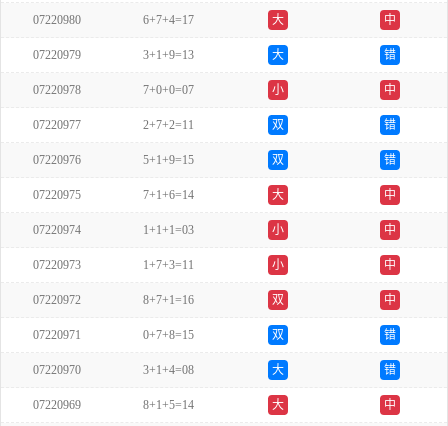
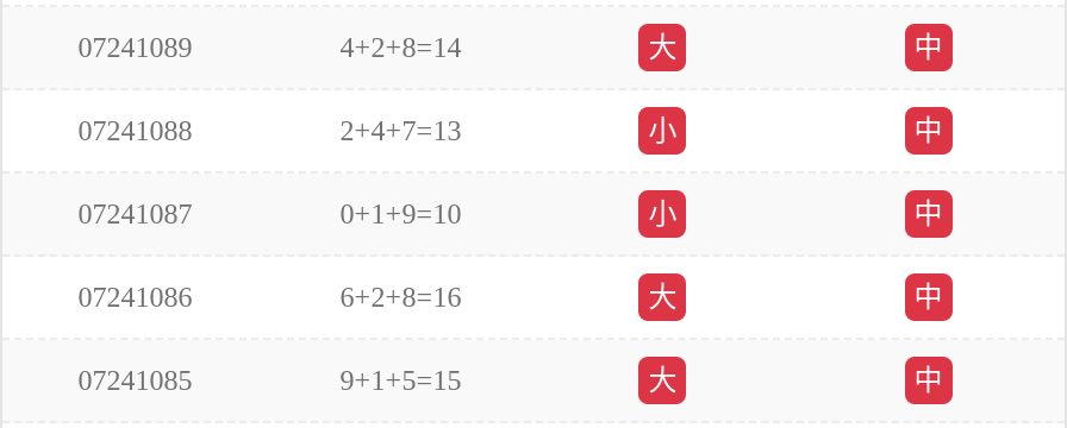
[33,13,81,27] 07220980 -> [78,31,192,64] 07241089
[143,13,194,27] 6+7+4=17 -> [340,31,462,64] 4+2+8=14
[33,48,396,97] 07220979 | 3+1+9=13 | 大 | 错 | 07220978 | 7+0+0=07 -> [78,114,462,147] 07241088 | 2+4+7=13
[33,118,396,202] 07220977 | 2+7+2=11 | 双 | 错 | 07220976 | 5+1+9=15 | 双 | 错 | 07220975 | 7+1+6=14 -> [78,197,943,314] 07241087 | 0+1+9=10 | 小 | 中 | 07241086 | 6+2+8=16
[33,223,396,412] 07220974 | 1+1+1=03 | 小 | 中 | 07220973 | 1+7+3=11 | 小 | 中 | 07220972 | 8+7+1=16 | 双 | 中 | 07220971 | 0+7+8=15 | 双 | 错 | 07220970 | 3+1+4=08 | 大 | 错 | 07220969 | 8+1+5=14 -> [78,364,462,397] 07241085 | 9+1+5=15

